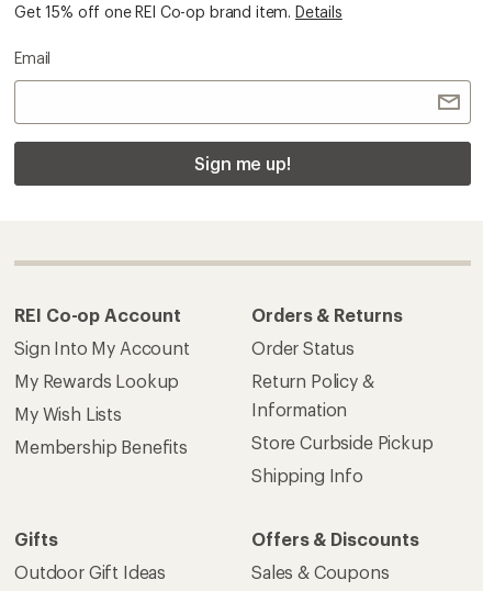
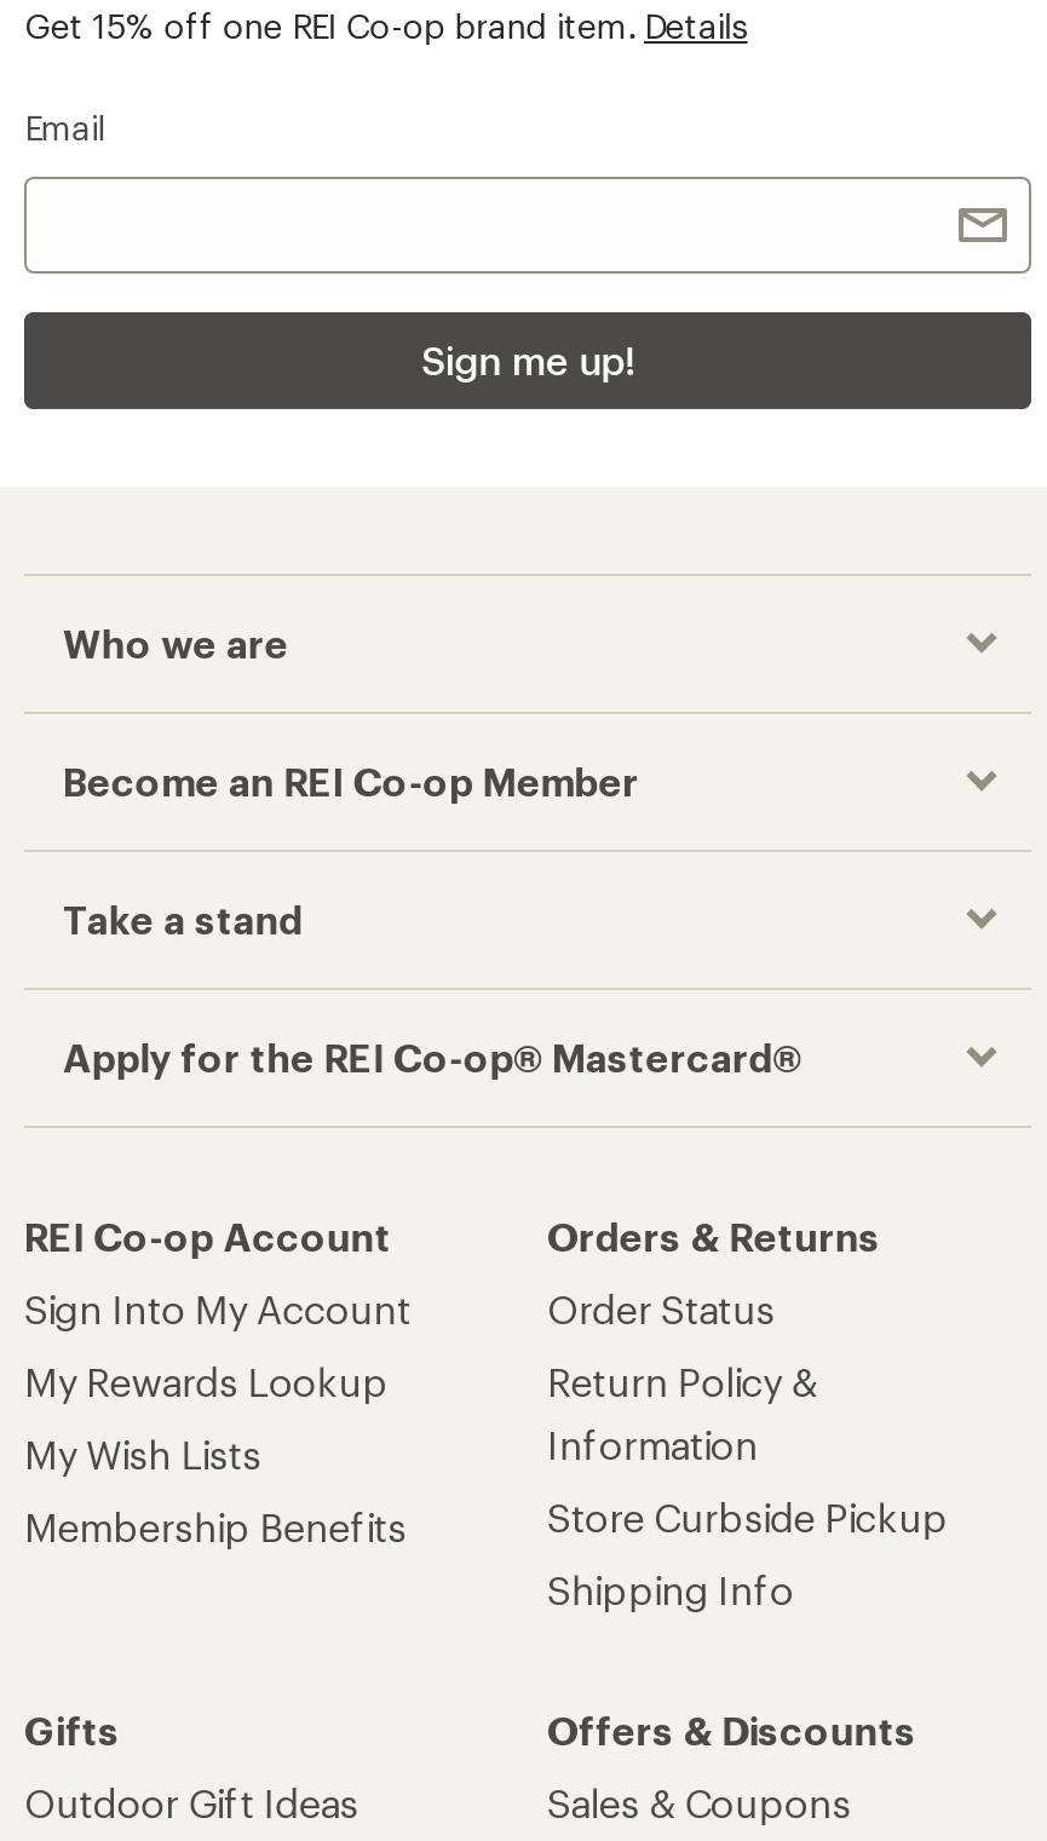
none -> [63,620,802,1080] Who we are | Become an REI Co-op Member | Take a stand | Apply for the REI Co-op® Mastercard®

